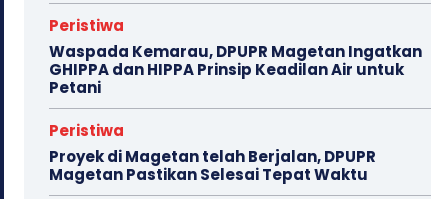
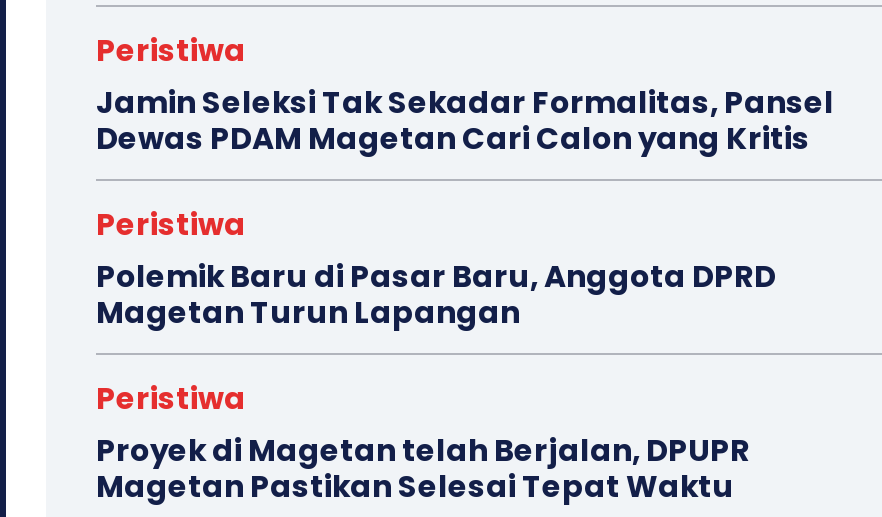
[49,41,422,98] Waspada Kemarau, DPUPR Magetan Ingatkan | GHIPPA dan HIPPA Prinsip Keadilan Air untuk | Petani -> [96,80,834,332] Jamin Seleksi Tak Sekadar Formalitas, Pansel | Dewas PDAM Magetan Cari Calon yang Kritis | Peristiwa | Polemik Baru di Pasar Baru, Anggota DPRD | Magetan Turun Lapangan

